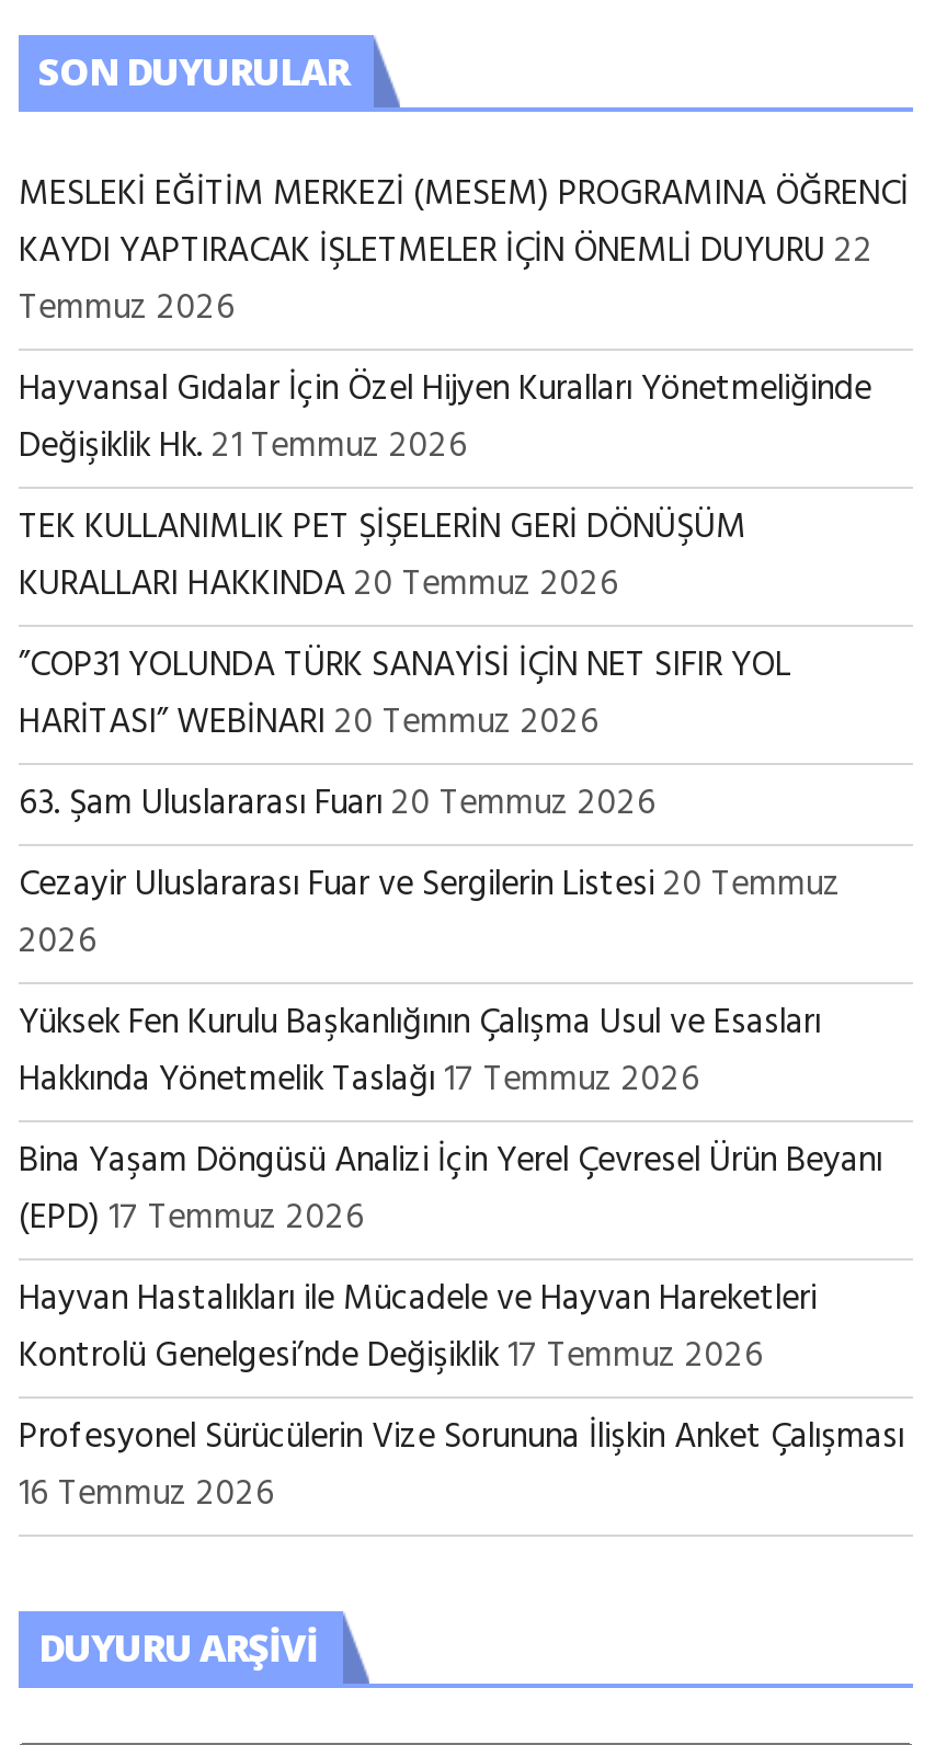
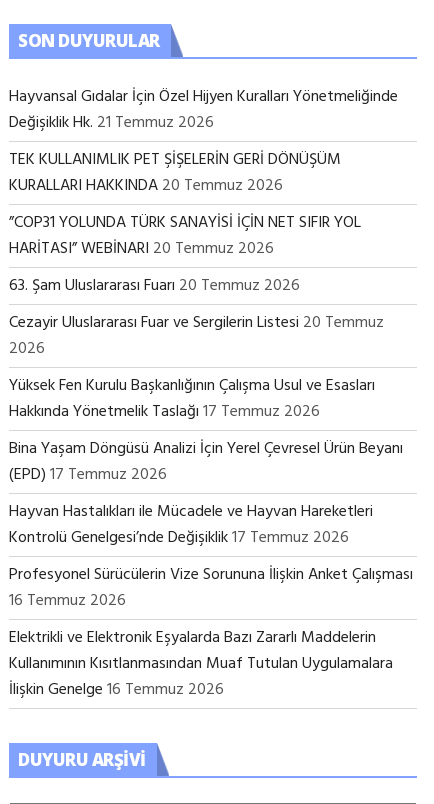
[19,166,909,337] MESLEKİ EĞİTİM MERKEZİ (MESEM) PROGRAMINA ÖĞRENCİ | KAYDI YAPTIRACAK İŞLETMELER İÇİN ÖNEMLİ DUYURU 22 | Temmuz 2026 -> none
moved [19,361,904,1523] -> [9,84,413,614]: Hayvansal Gıdalar İçin Özel Hijyen Kuralları Yönetmeliğinde | Değişiklik Hk. 21 Temmuz 2026 | TEK KULLANIMLIK PET ŞİŞELERİN GERİ DÖNÜŞÜM | ... | Profesyonel Sürücülerin Vize Sorununa İlişkin Anket Çalışması | 16 Temmuz 2026
none -> [9,625,393,703] Elektrikli ve Elektronik Eşyalarda Bazı Zararlı Maddelerin | Kullanımının Kısıtlanmasından Muaf Tutulan Uygulamalara | İlişkin Genelge 16 Temmuz 2026

